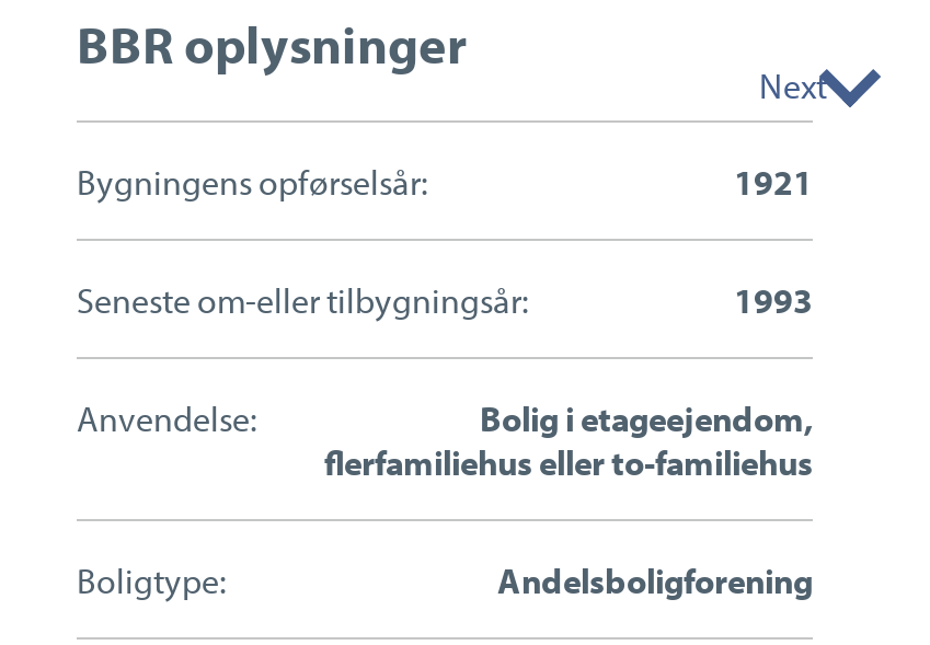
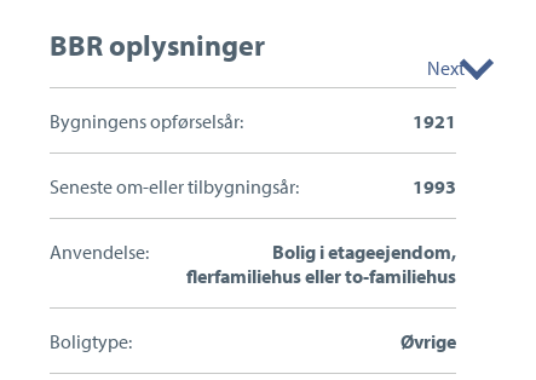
[497,558,813,601] Andelsboligforening -> [400,329,456,353] Øvrige

